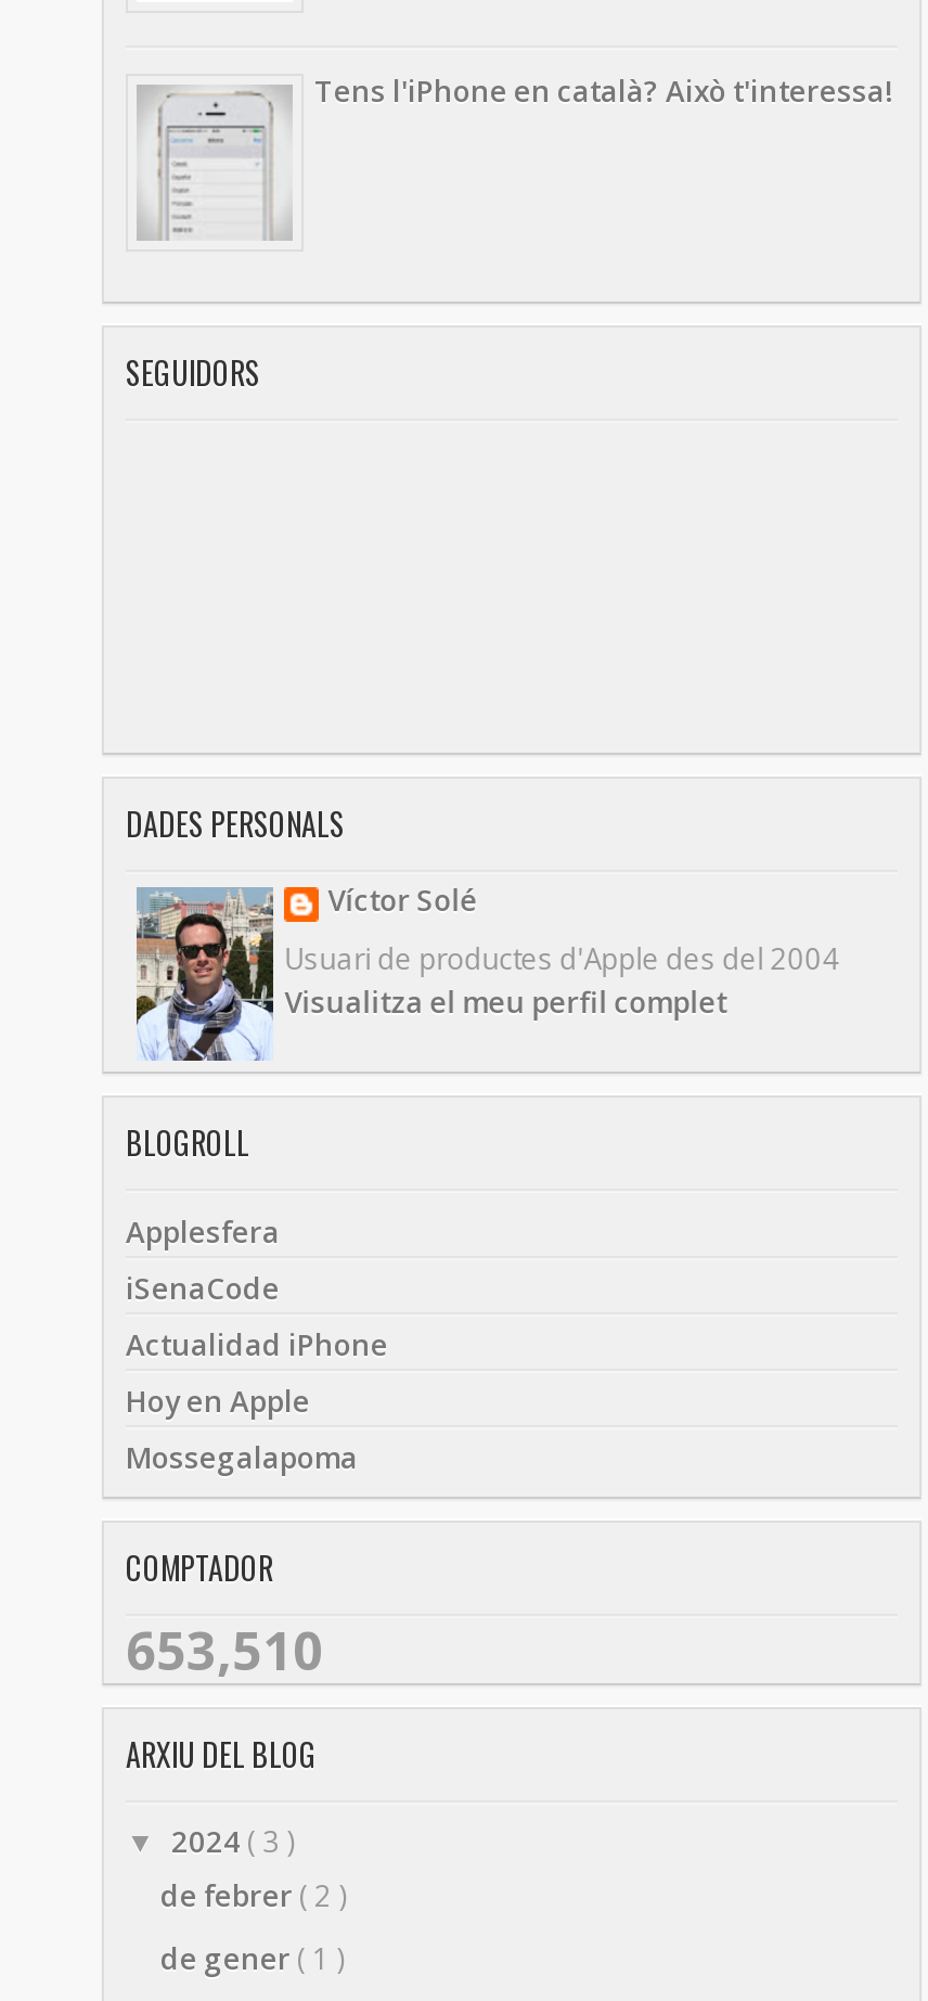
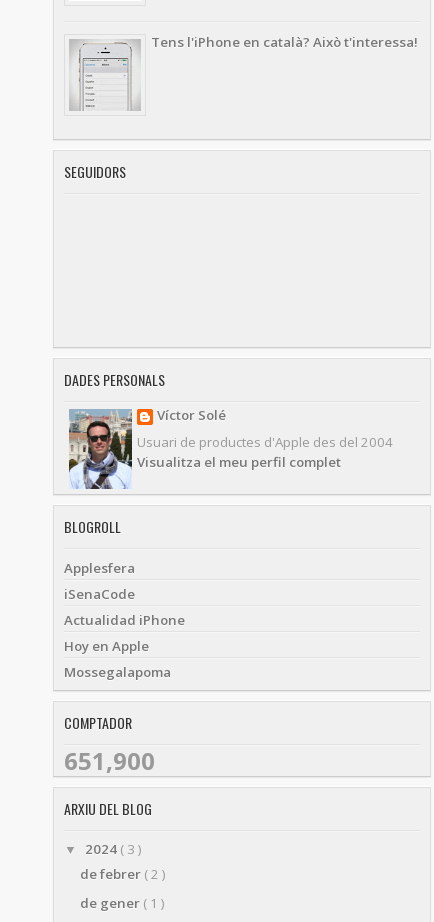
[126,1615,323,1686] 653,510 -> [64,744,155,777] 651,900

